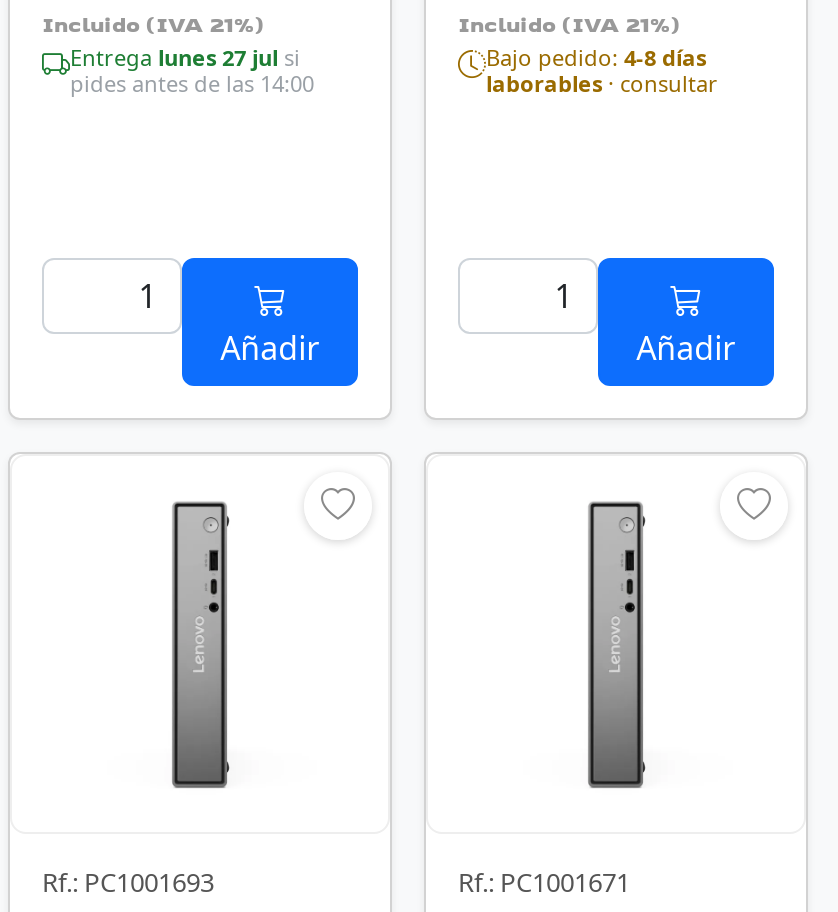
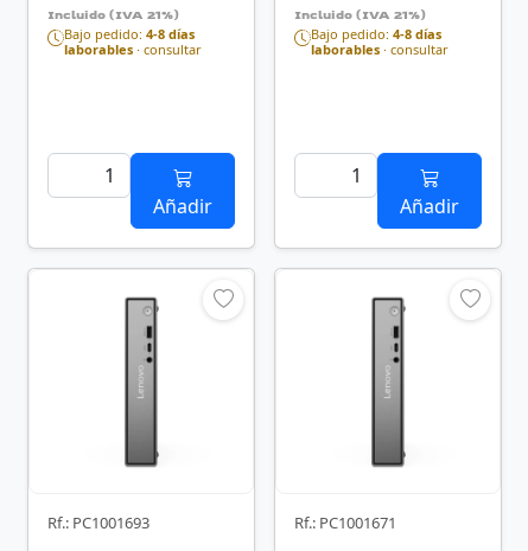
[70,42,314,98] Entrega lunes 27 jul si | pides antes de las 14:00 -> [64,25,202,58] Bajo pedido: 4-8 días | laborables· consultar

